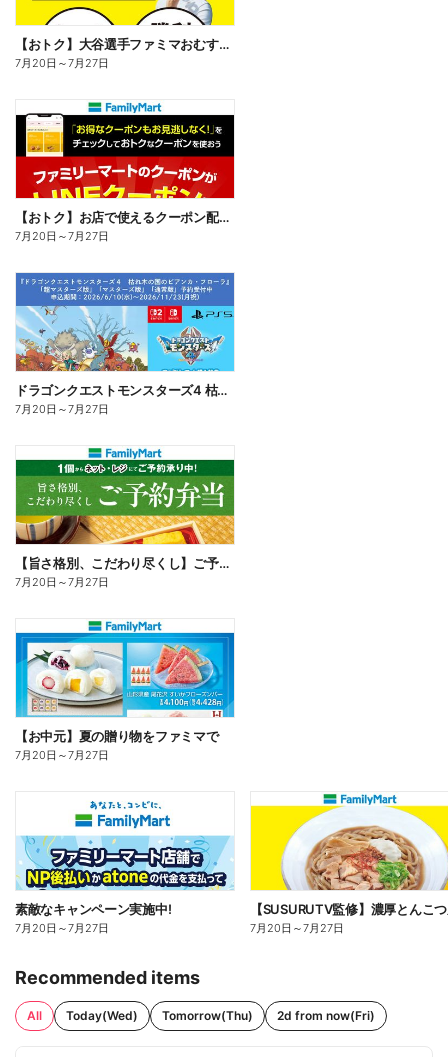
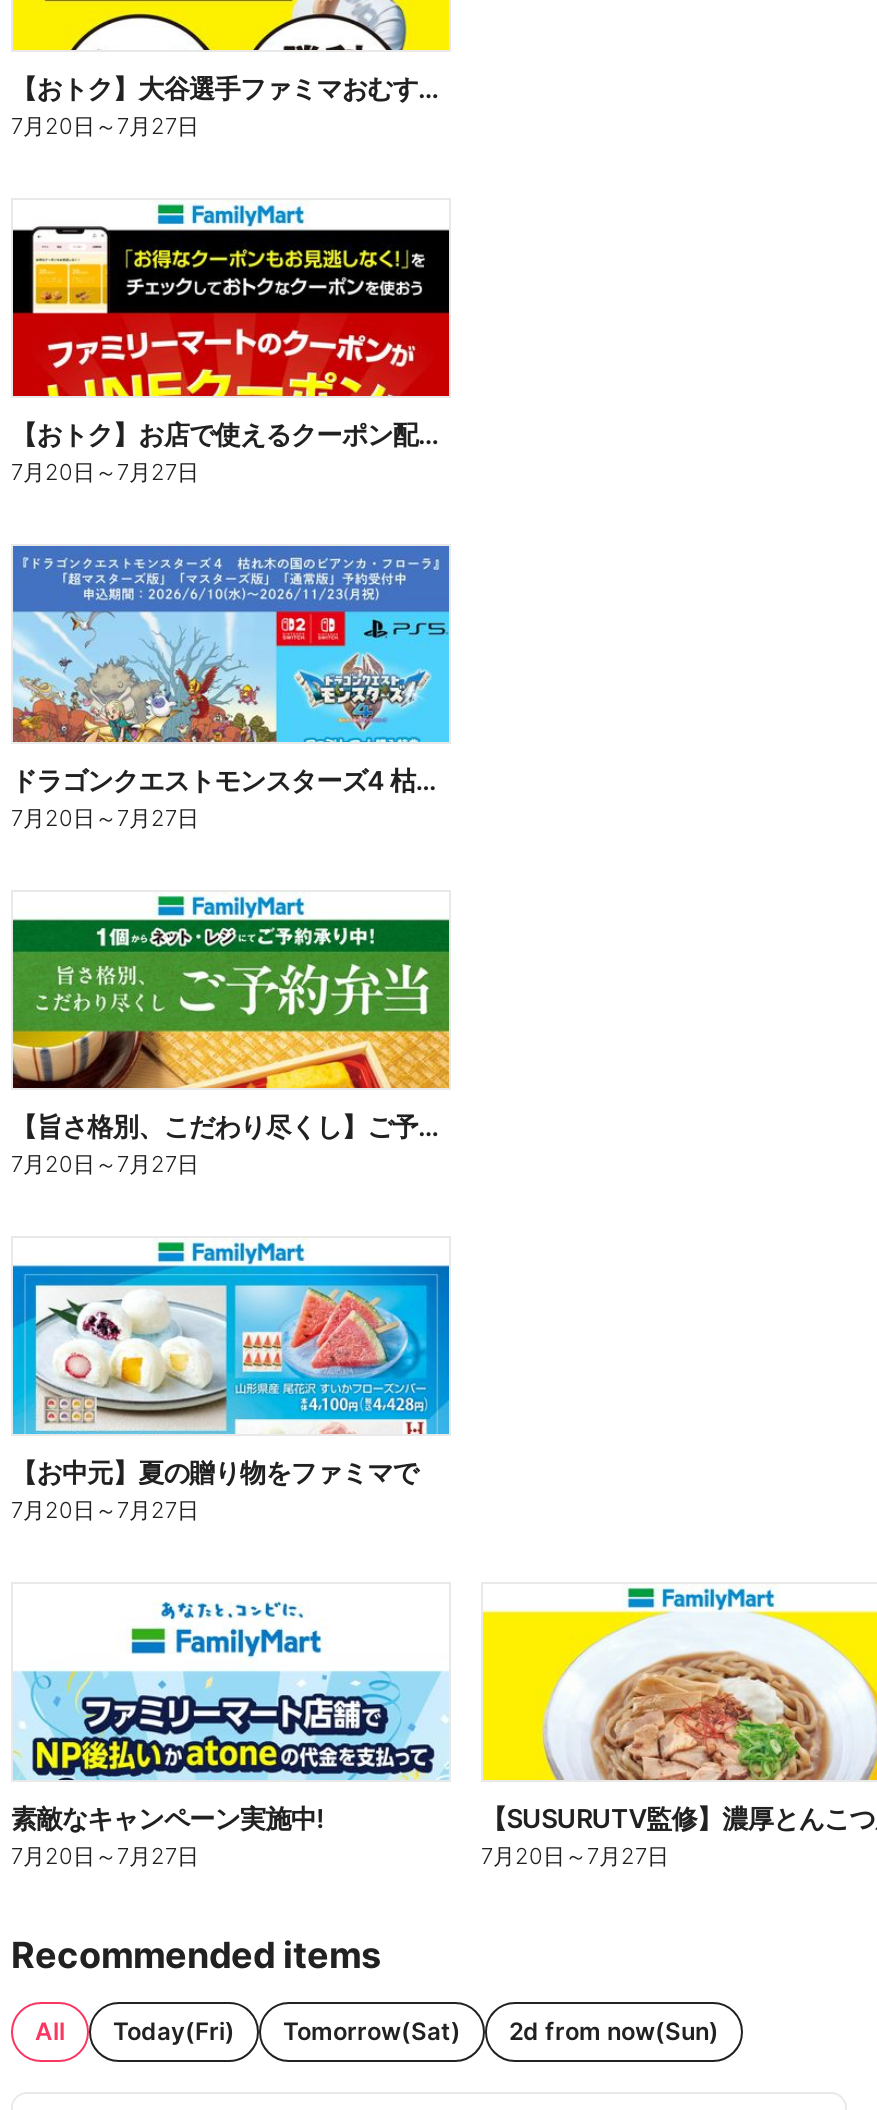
[66,1008,375,1023] Today(Wed) | Tomorrow(Thu) | 2d from now(Fri) -> [113,2015,719,2045] Today(Fri) | Tomorrow(Sat) | 2d from now(Sun)

